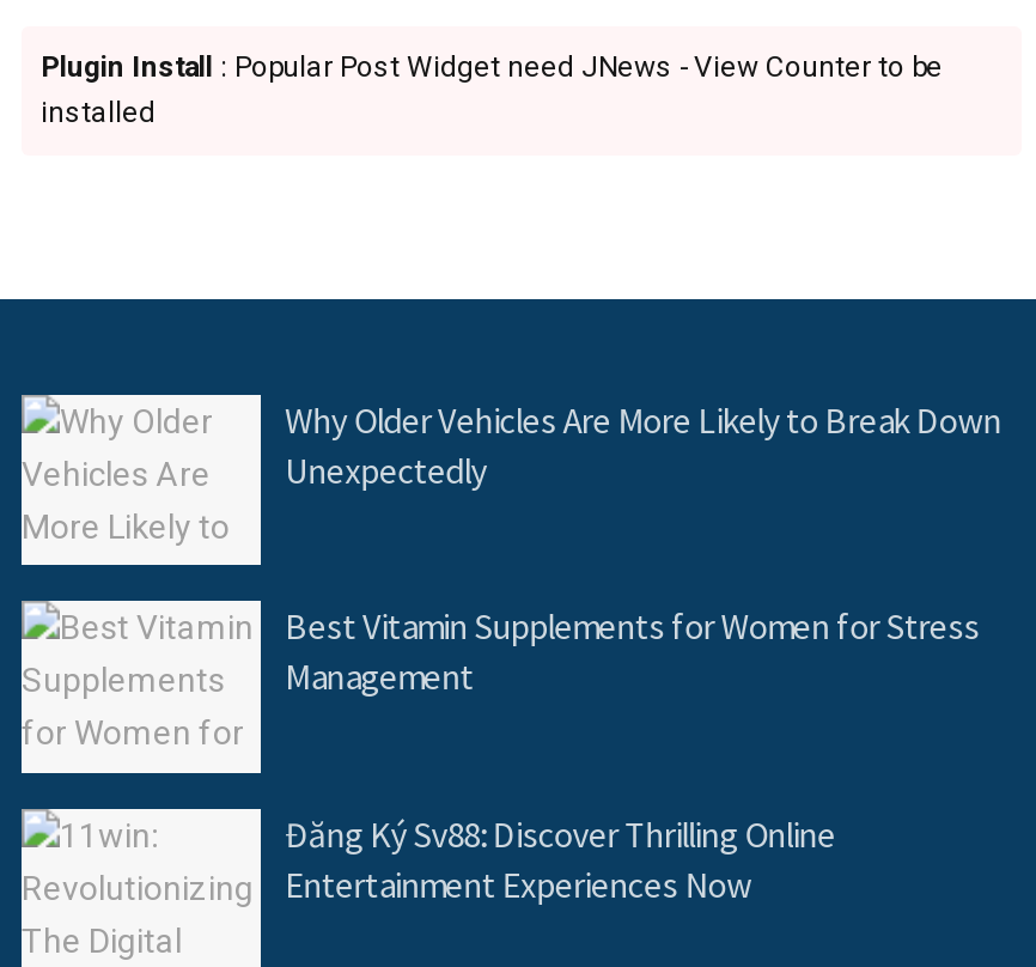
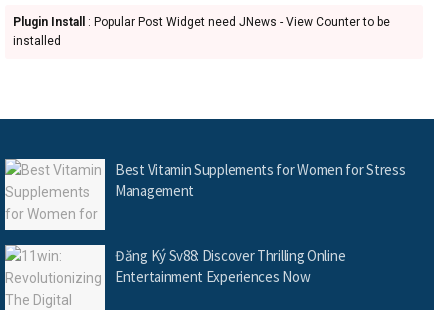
[285,396,1002,492] Why Older Vehicles Are More Likely to Break Down | Unexpectedly -> none

